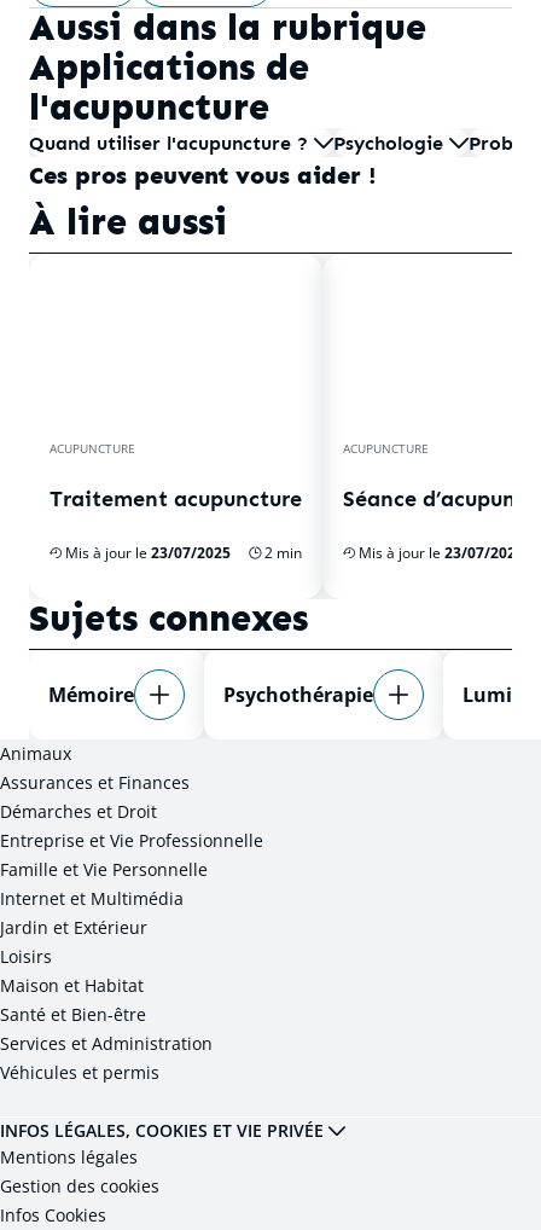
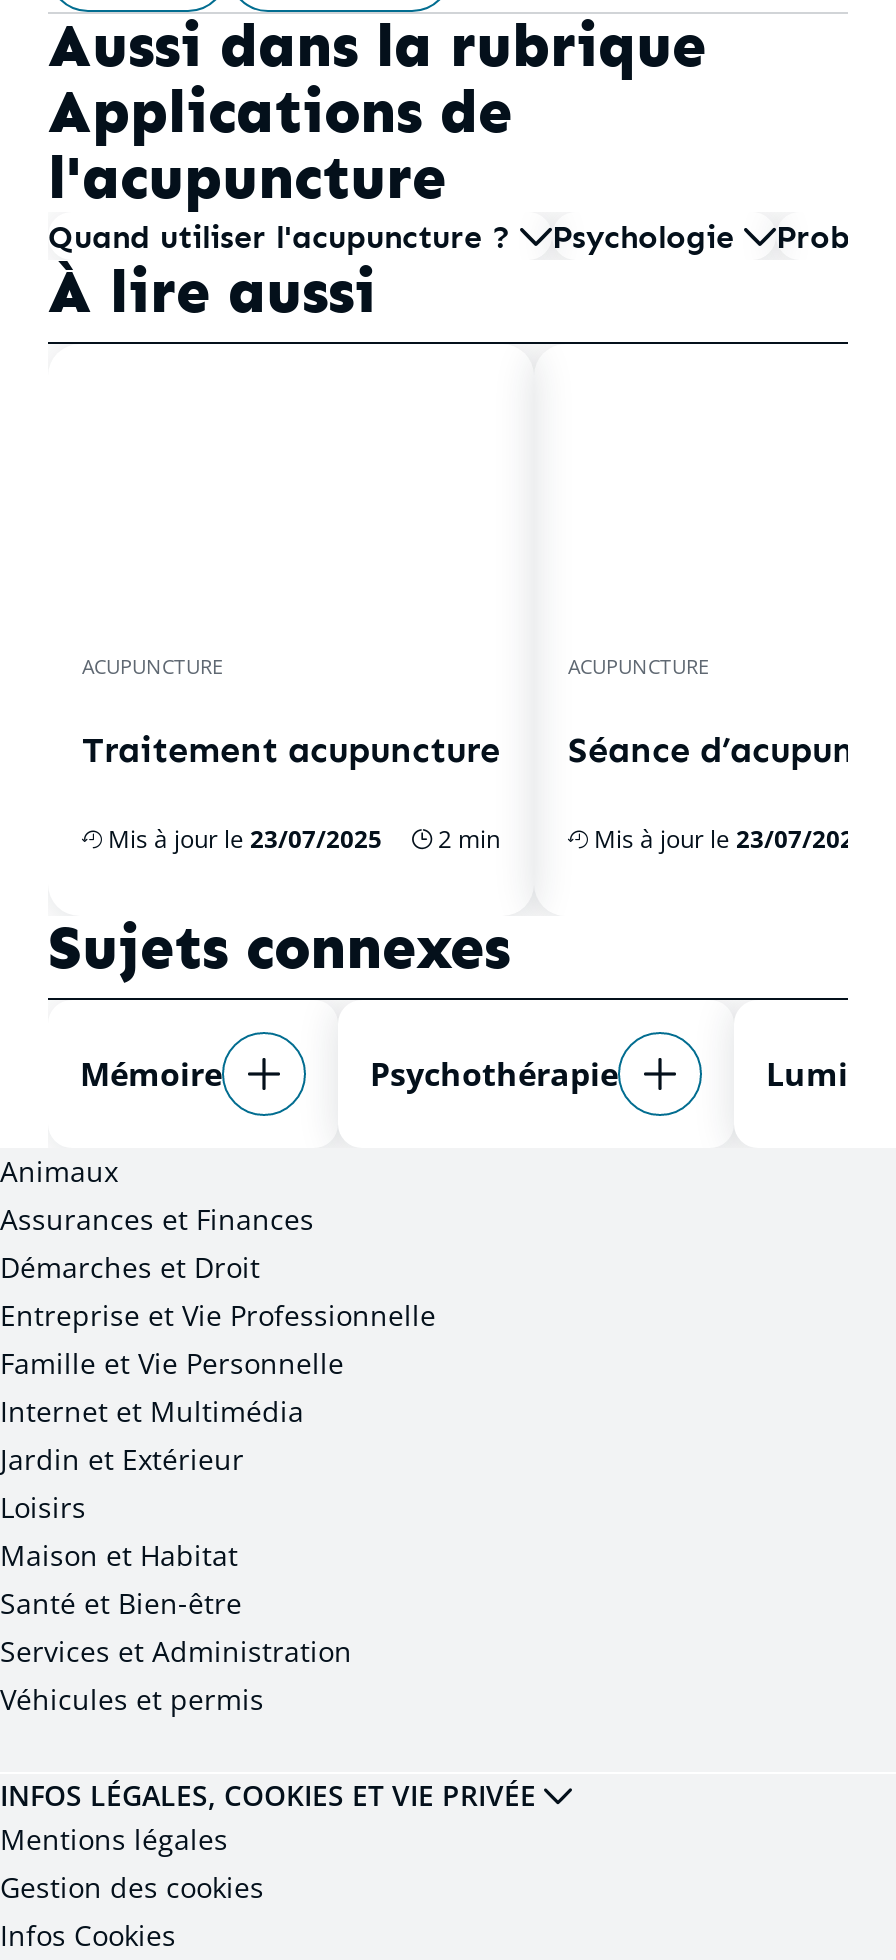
[29,161,377,190] Ces pros peuvent vous aider ! -> none

